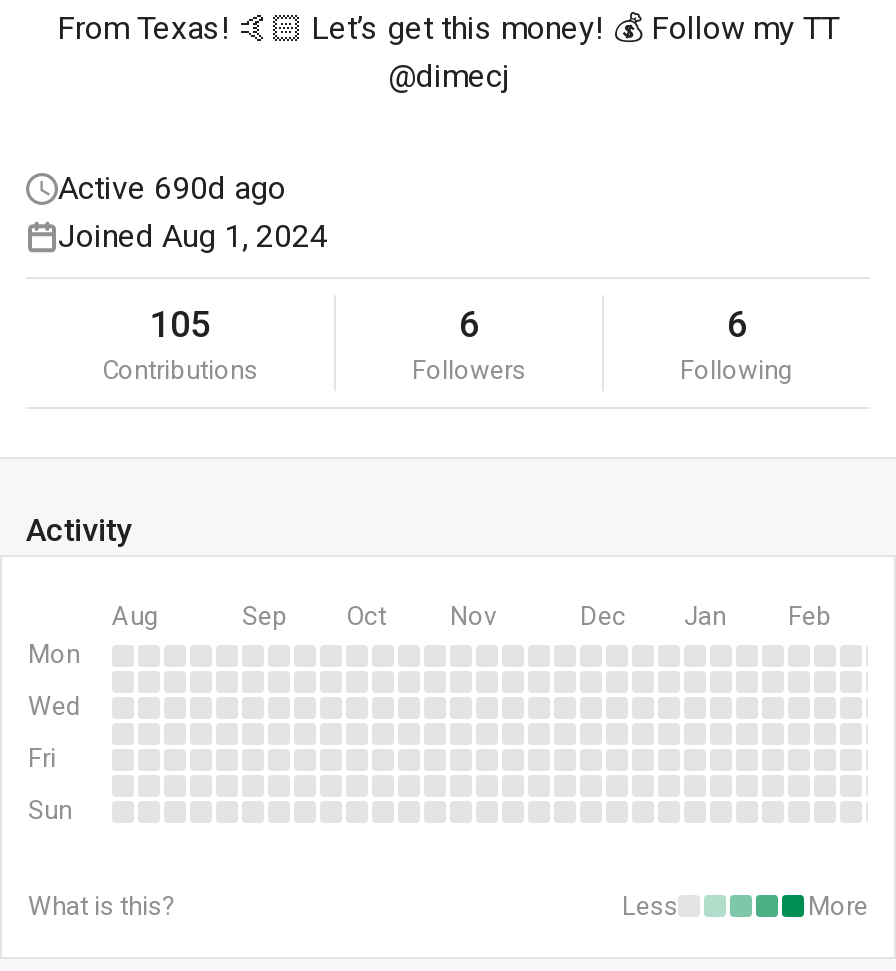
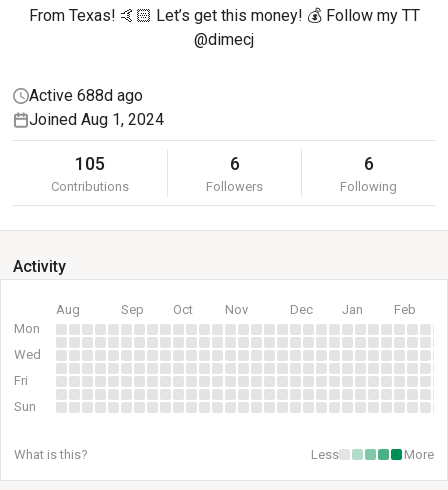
[58,169,286,207] Active 690d ago -> [29,86,143,105] Active 688d ago

